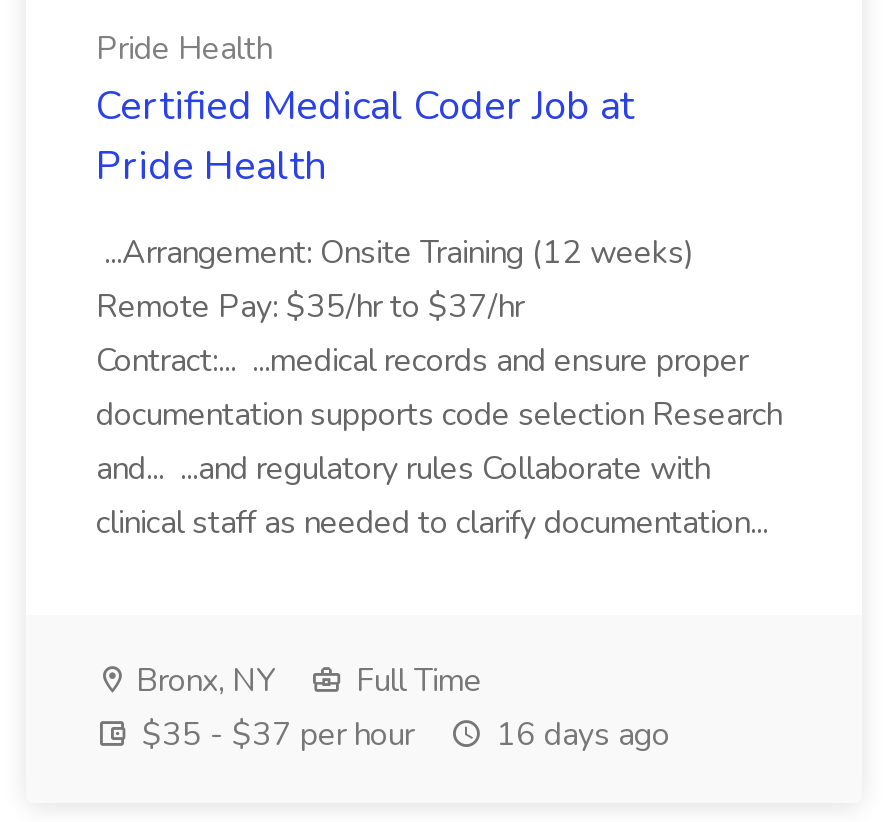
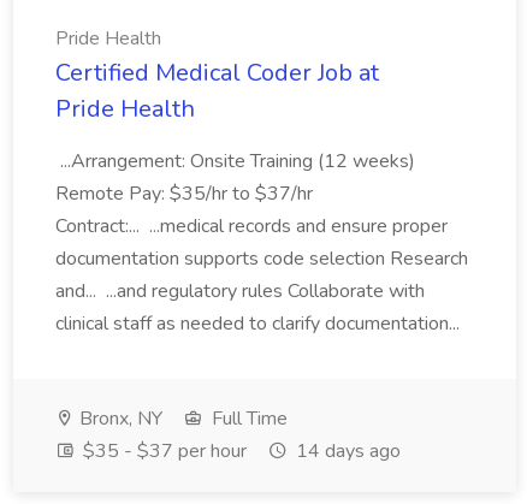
[134,713,670,757] $35 - $37 per hour 16 days ago -> [78,438,401,464] $35 - $37 per hour 14 days ago

